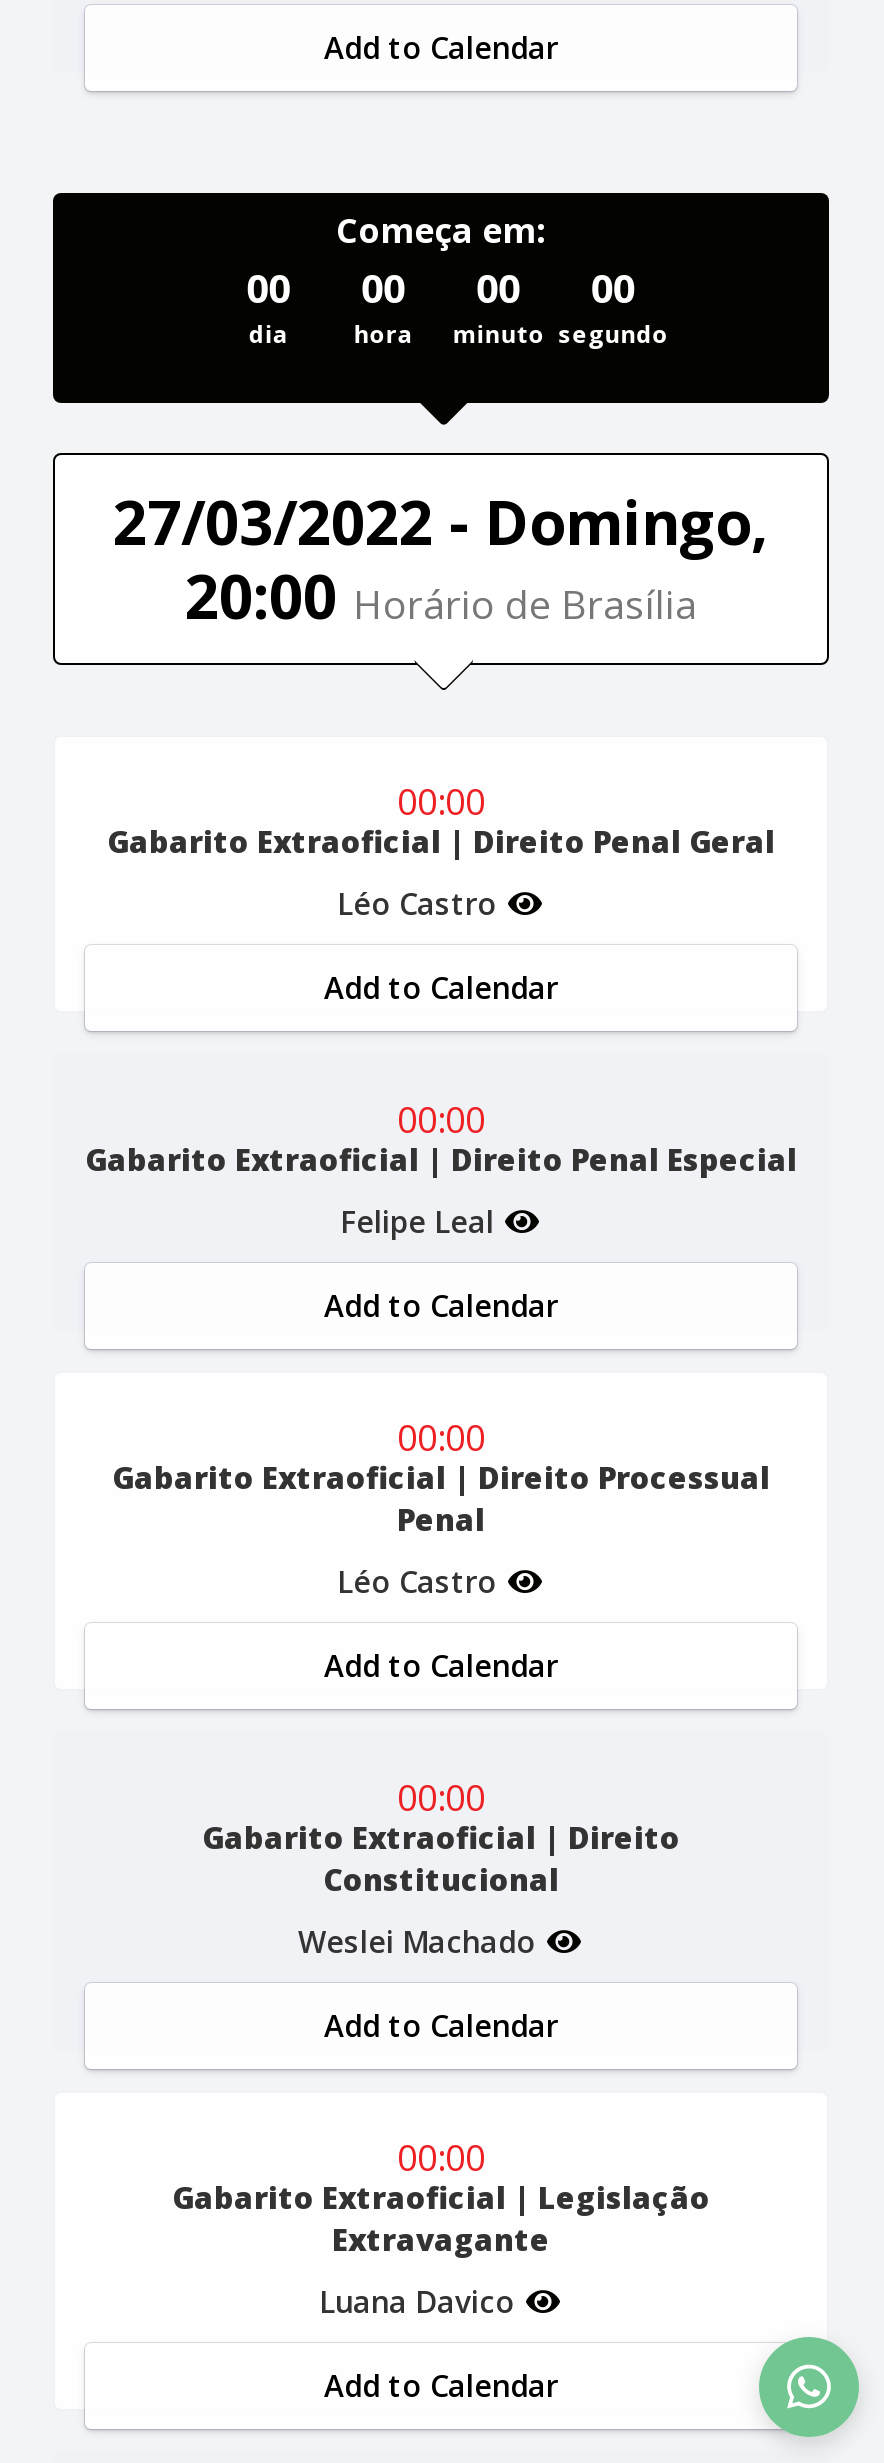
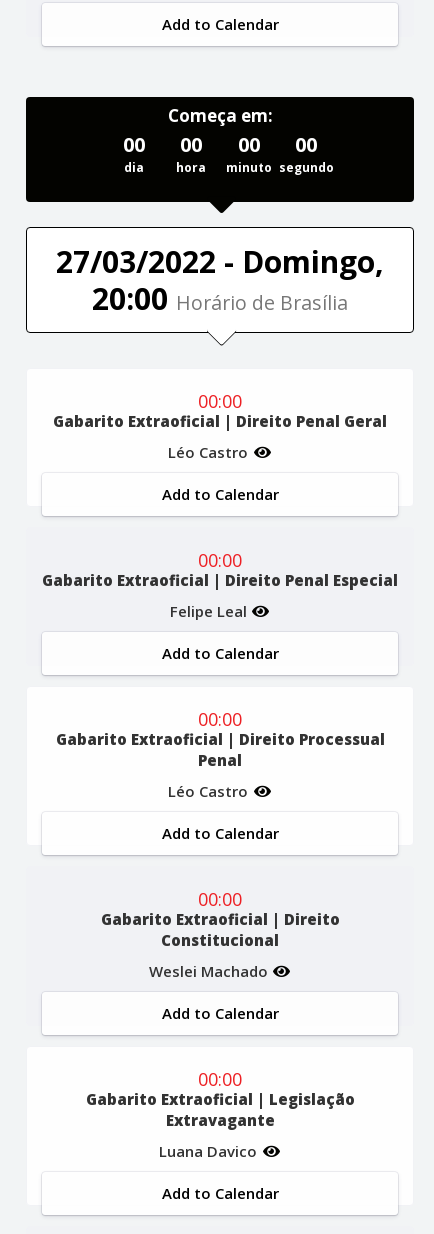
[757,2335,861,2439] [image] -> none

